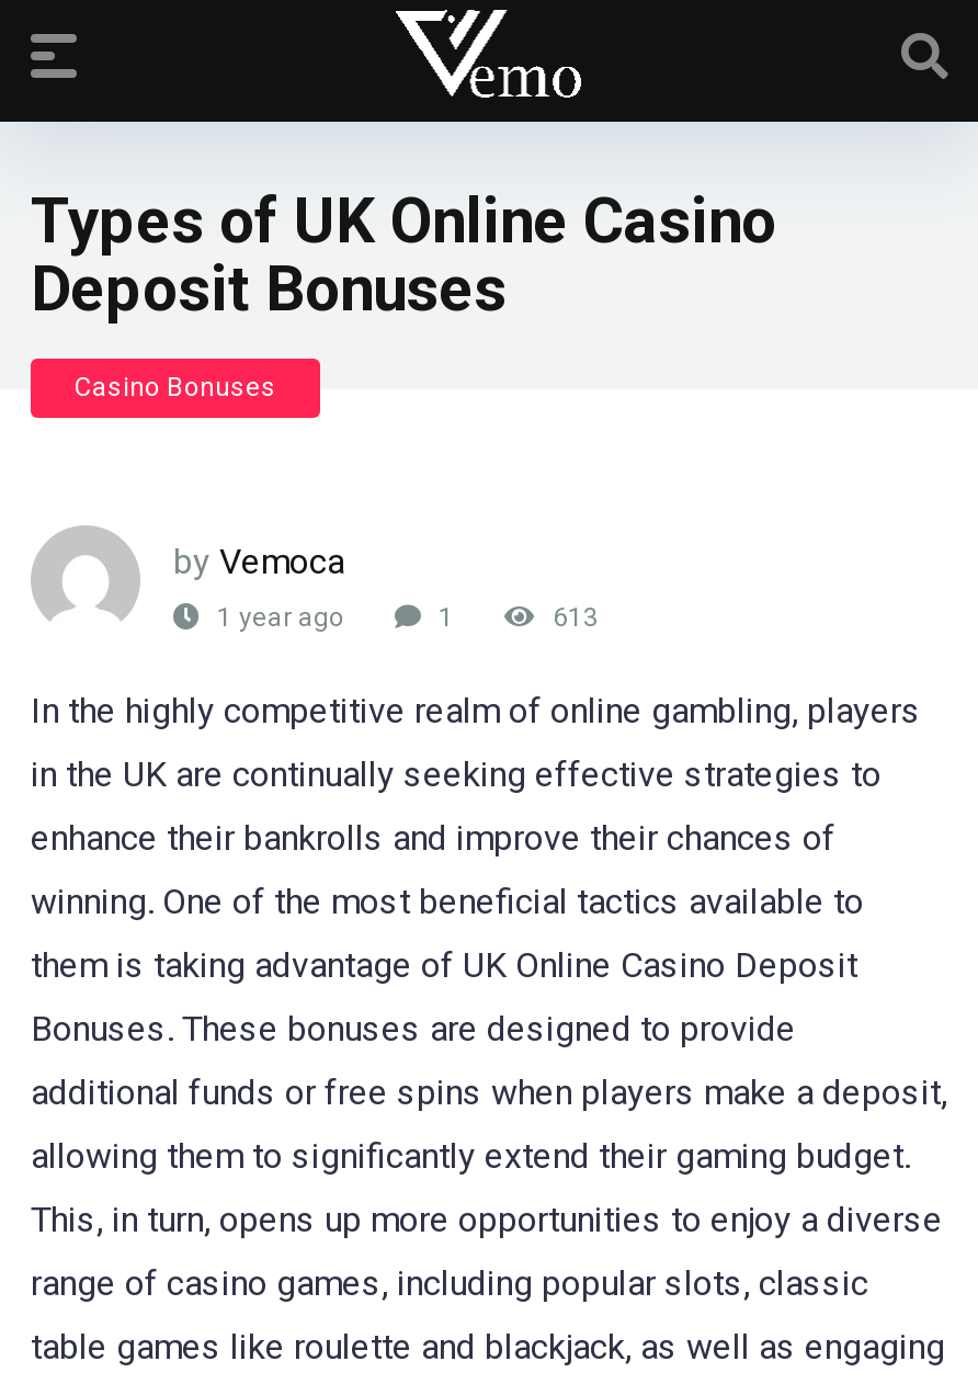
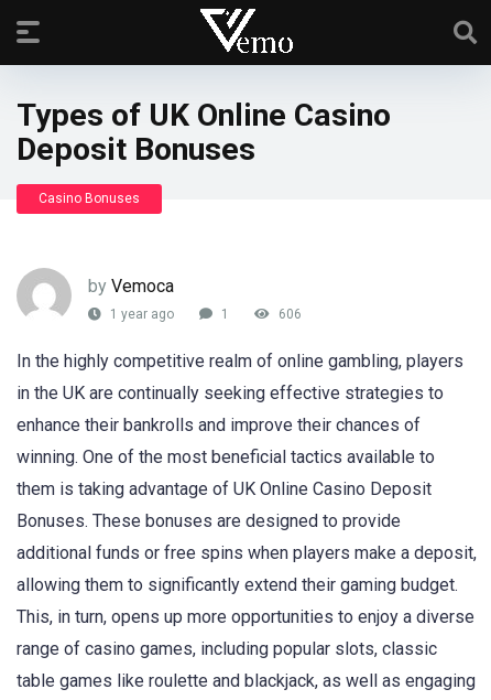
[546,603,599,633] 613 -> [275,307,302,322] 606

